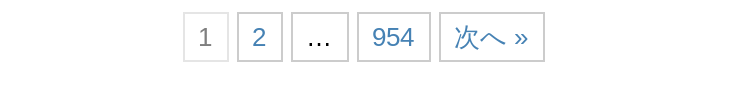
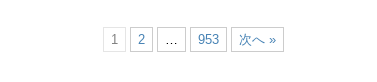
[372,22,414,52] 954 -> [197,32,218,47] 953

